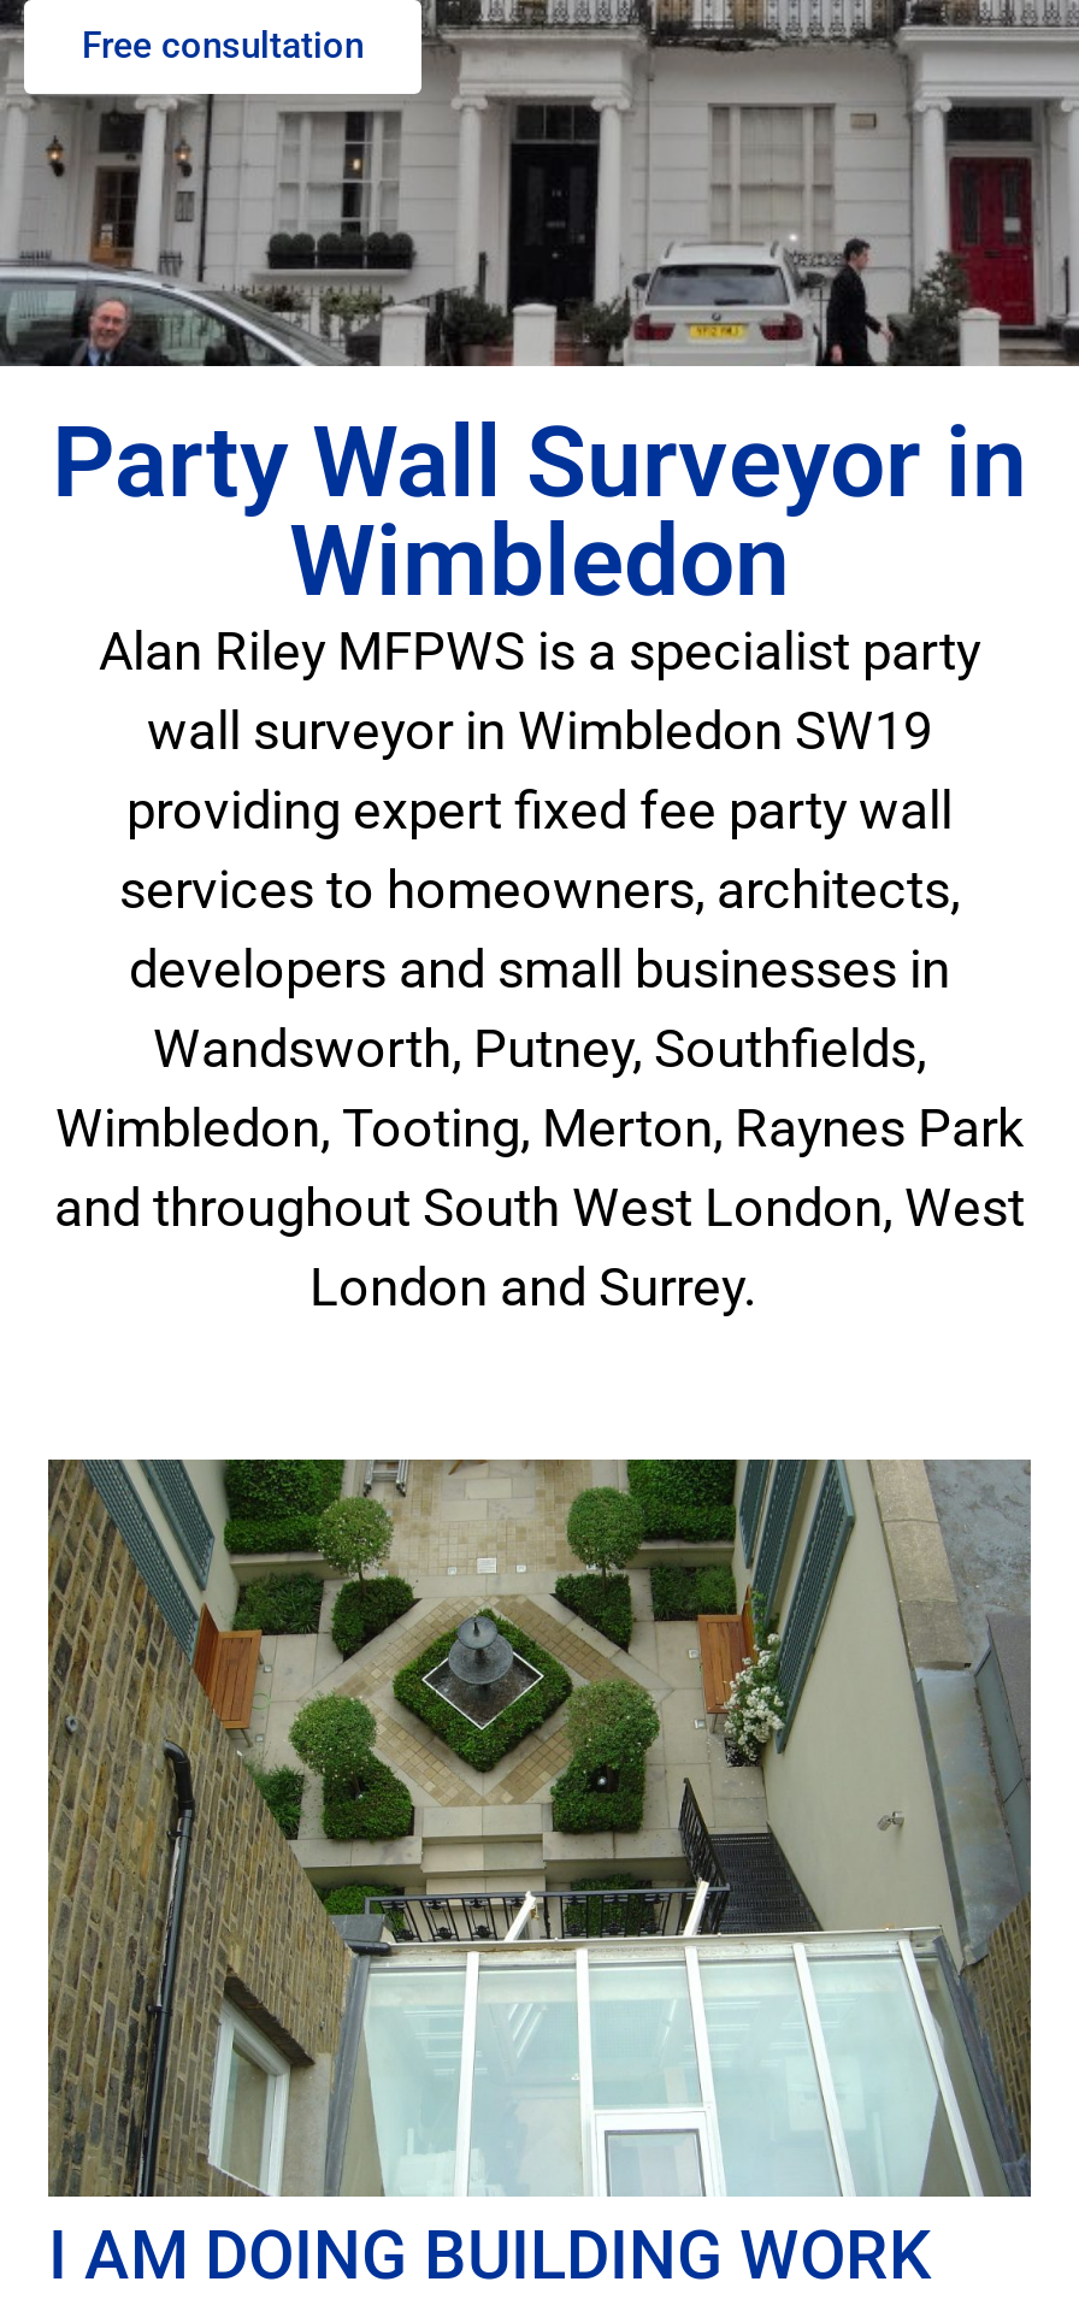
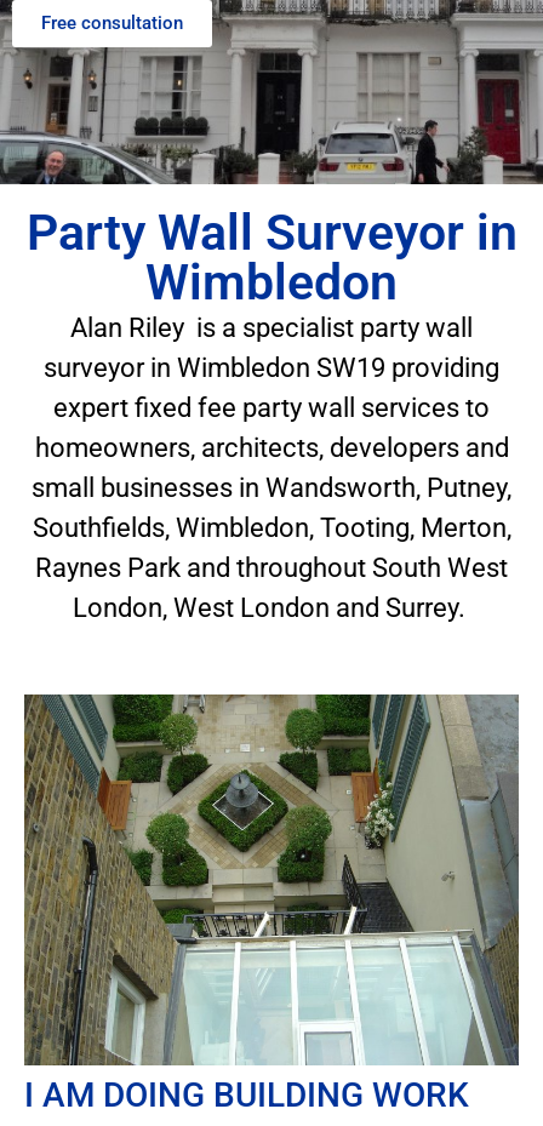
[54,622,1025,1318] Alan Riley MFPWS is a specialist party | wall surveyor in Wimbledon SW19 | providing expert fixed fee party wall | services to homeowners, architects, | developers and small businesses in | Wandsworth, Putney, Southfields, | Wimbledon, Tooting, Merton, Raynes Park | and throughout South West London, West | London and Surrey. -> [32,313,511,623] Alan Riley is a specialist party wall | surveyor in Wimbledon SW19 providing | expert fixed fee party wall services to | homeowners, architects, developers and | small businesses in Wandsworth, Putney, | Southfields, Wimbledon, Tooting, Merton, | Raynes Park and throughout South West | London, West London and Surrey.

